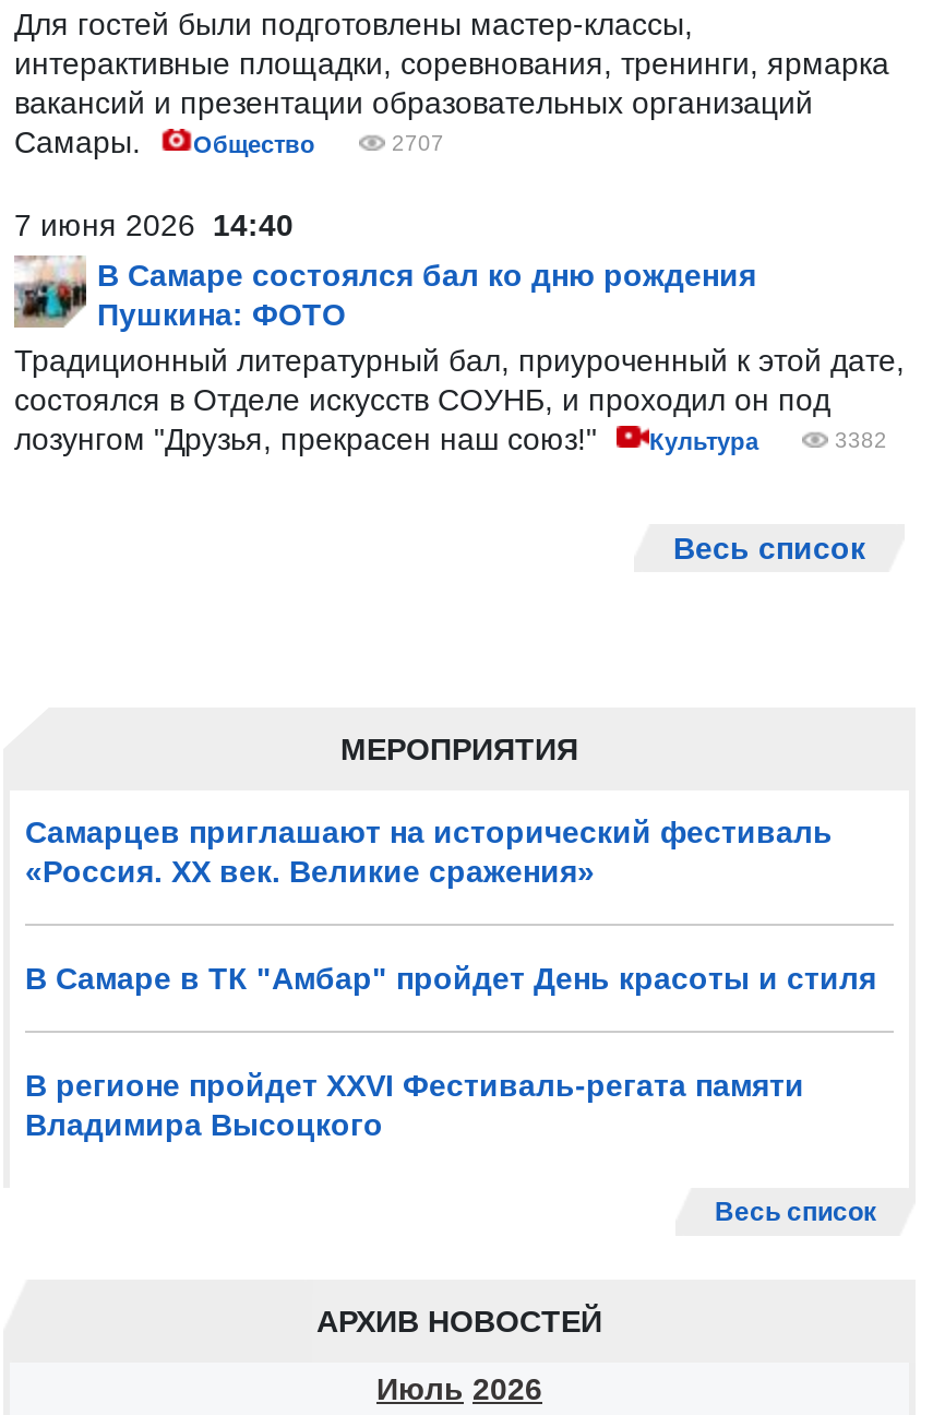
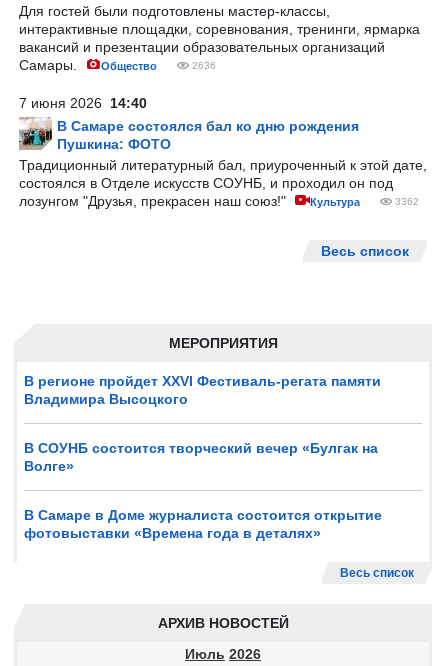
[392,131,444,155] 2707 -> [192,60,216,71] 2636
[835,428,887,452] 3382 -> [395,196,419,207] 3362
[25,814,876,996] Самарцев приглашают на исторический фестиваль | «Россия. ХХ век. Великие сражения» | В Самаре в ТК "Амбар" пройдет День красоты и стиля -> none
moved [25,1068,804,1142] -> [24,373,381,407]: В регионе пройдет XXVI Фестиваль-регата памяти | Владимира Высоцкого
none -> [24,440,382,541] В СОУНБ состоится творческий вечер «Булгак на | Волге» | В Самаре в Доме журналиста состоится открытие | фотовыставки «Времена года в деталях»

